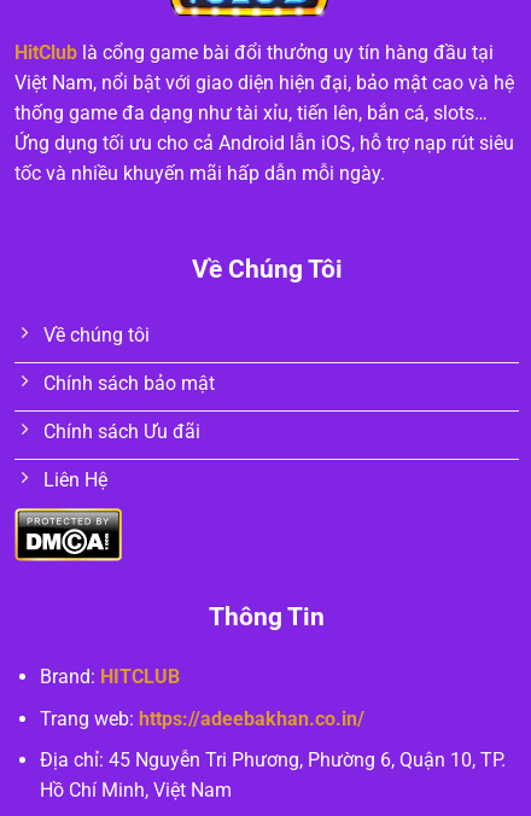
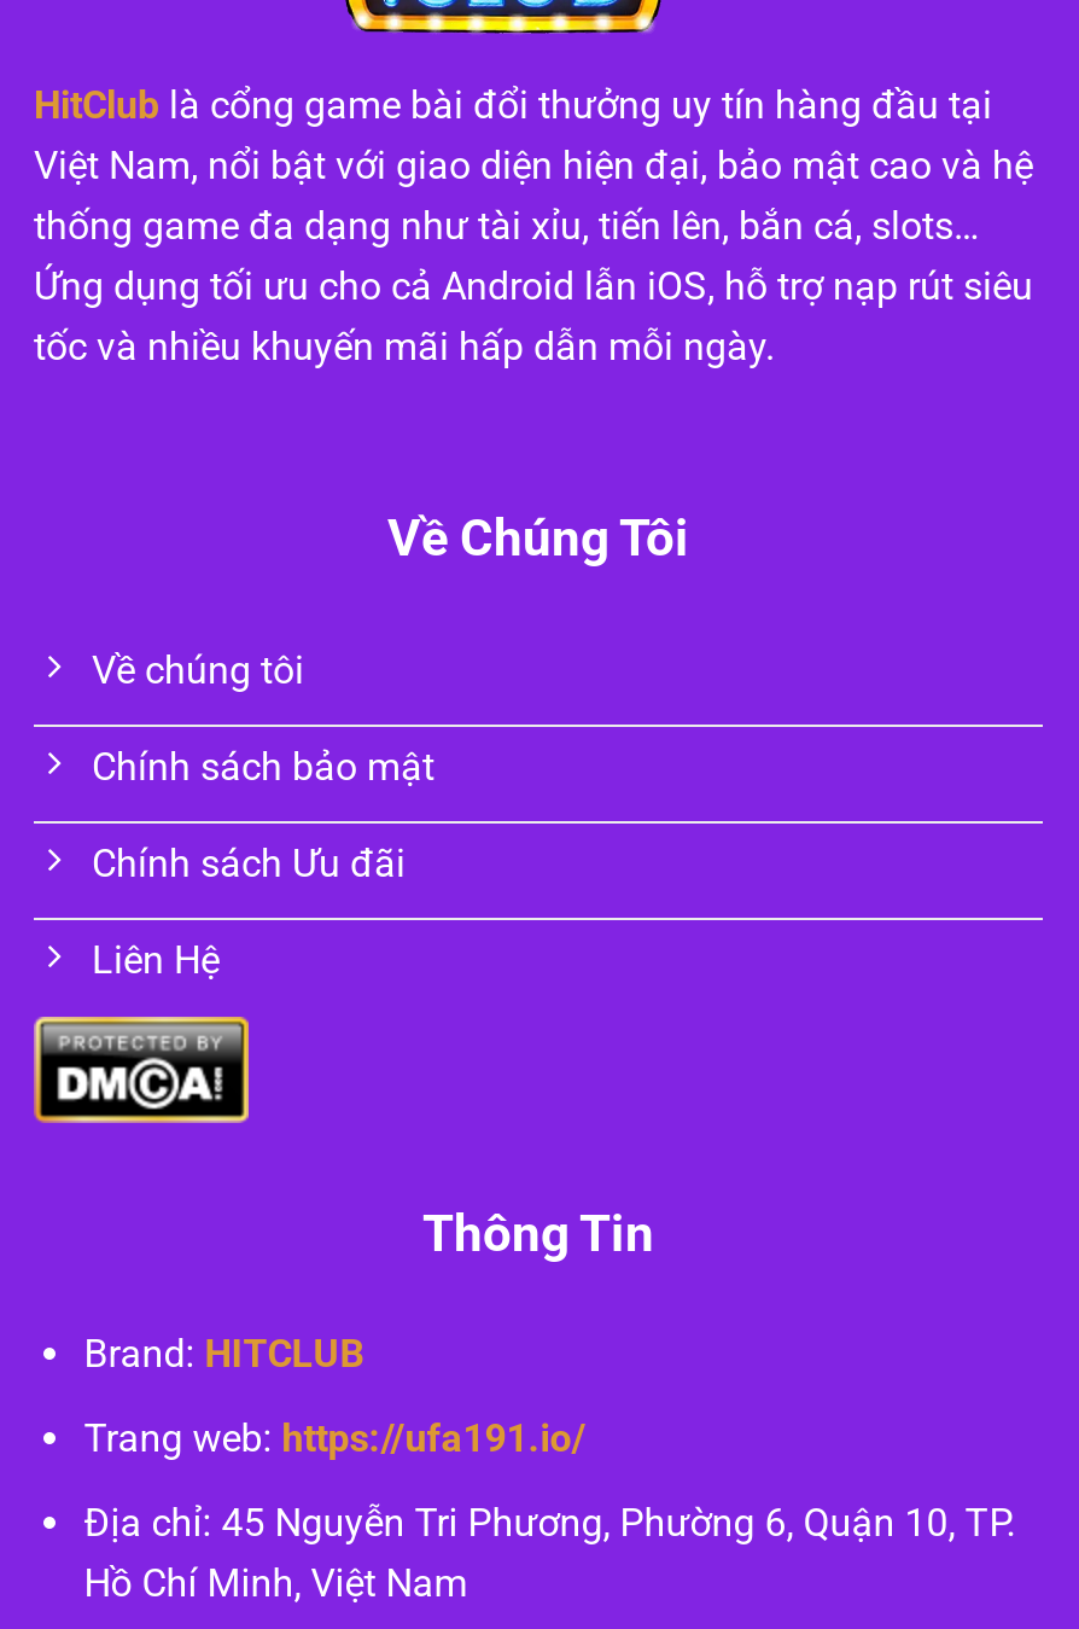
[40,707,364,730] Trang web: https://adeebakhan.co.in/ -> [84,1415,586,1461] Trang web: https://ufa191.io/

